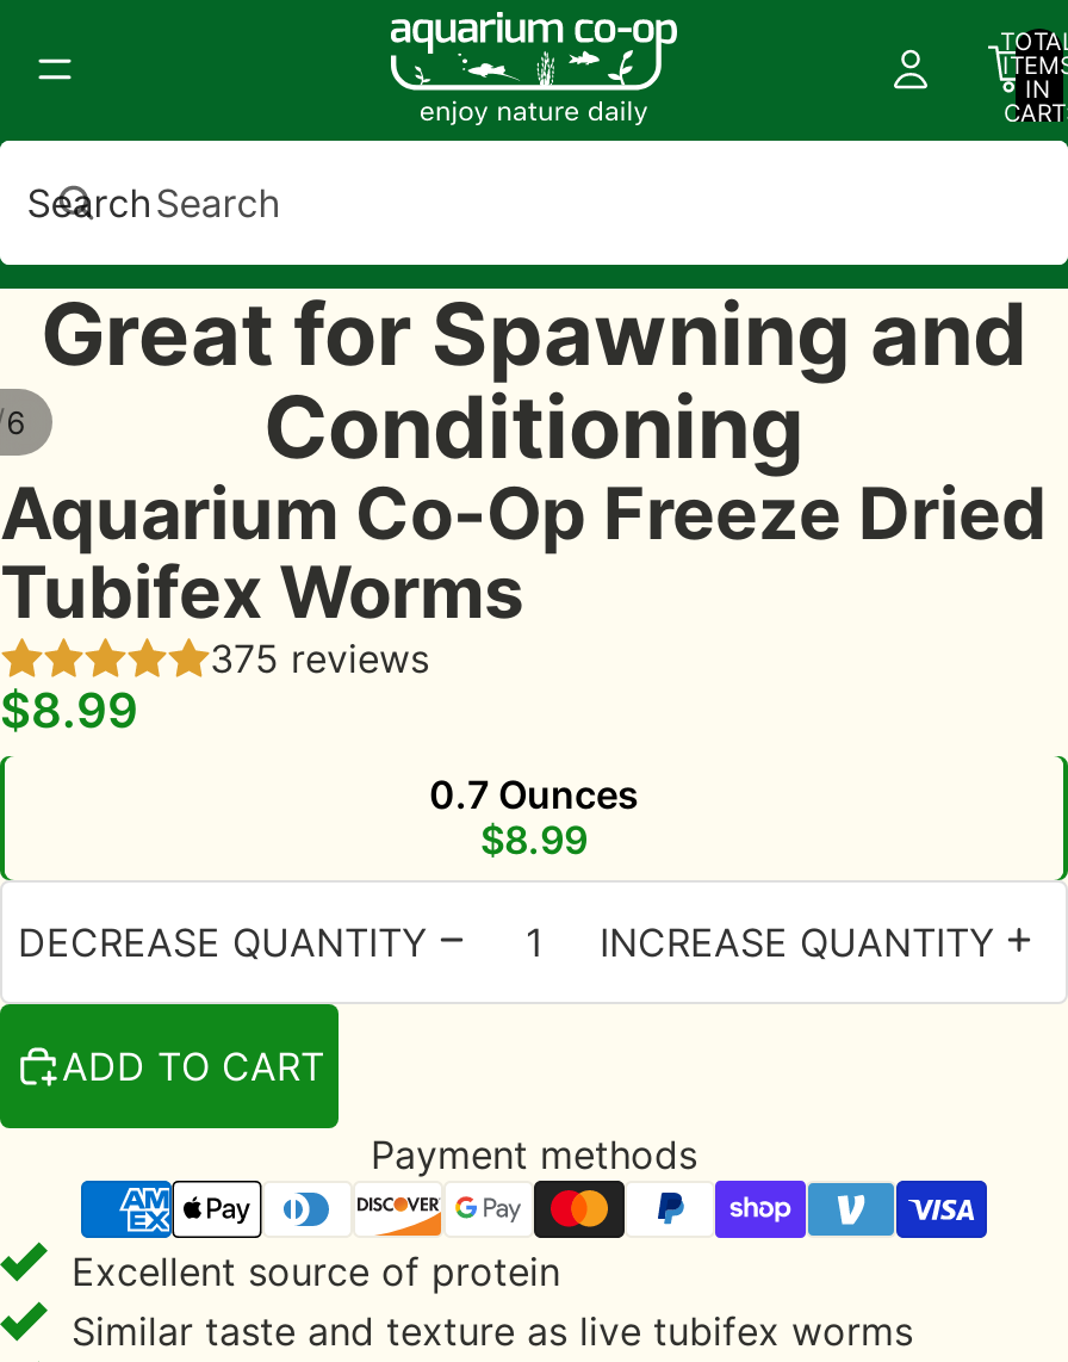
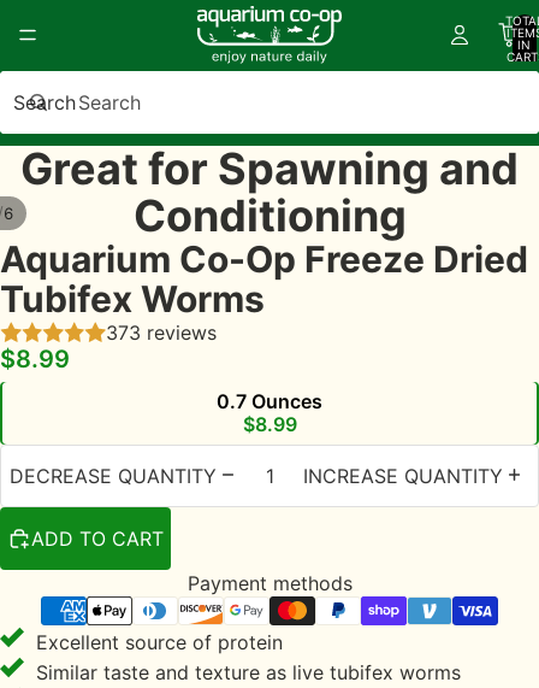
[210,634,429,682] 375 reviews -> [106,321,217,345] 373 reviews

